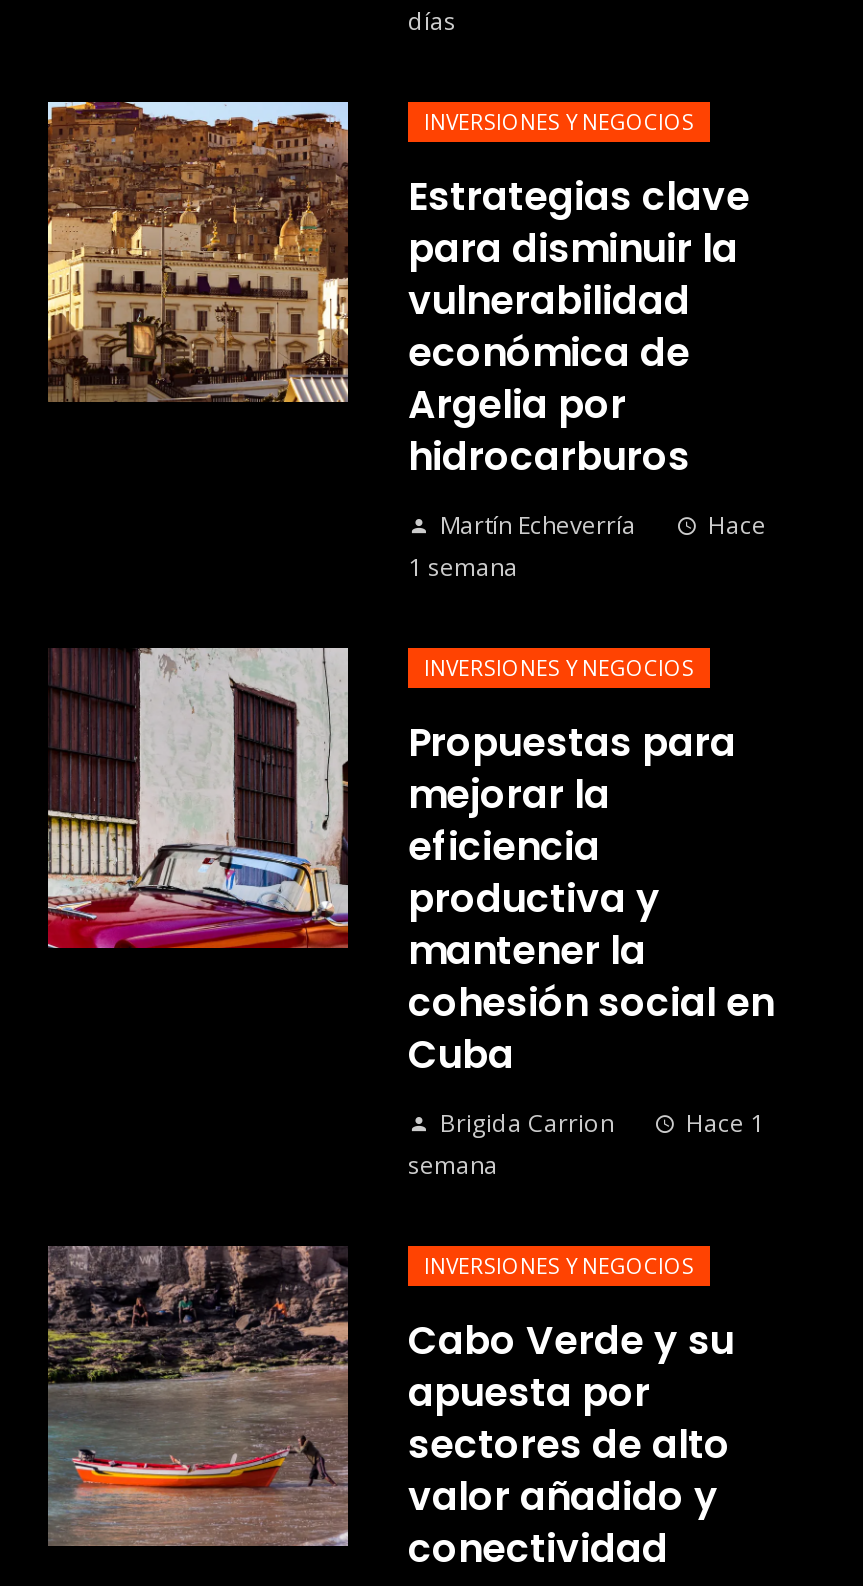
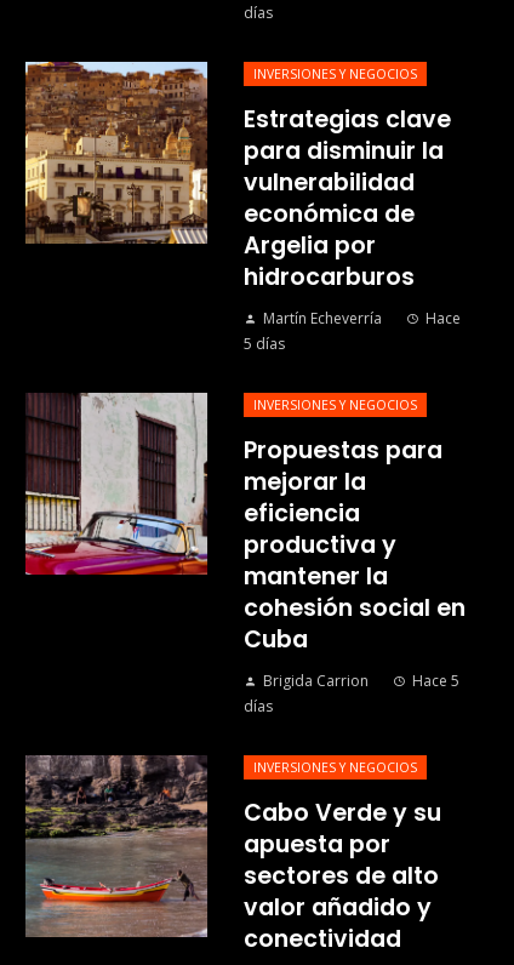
[408,550,518,584] 1 semana -> [244,333,285,354] 5 días
[408,1106,764,1182] Hace 1 | semana -> [244,670,459,716] Hace 5 | días

